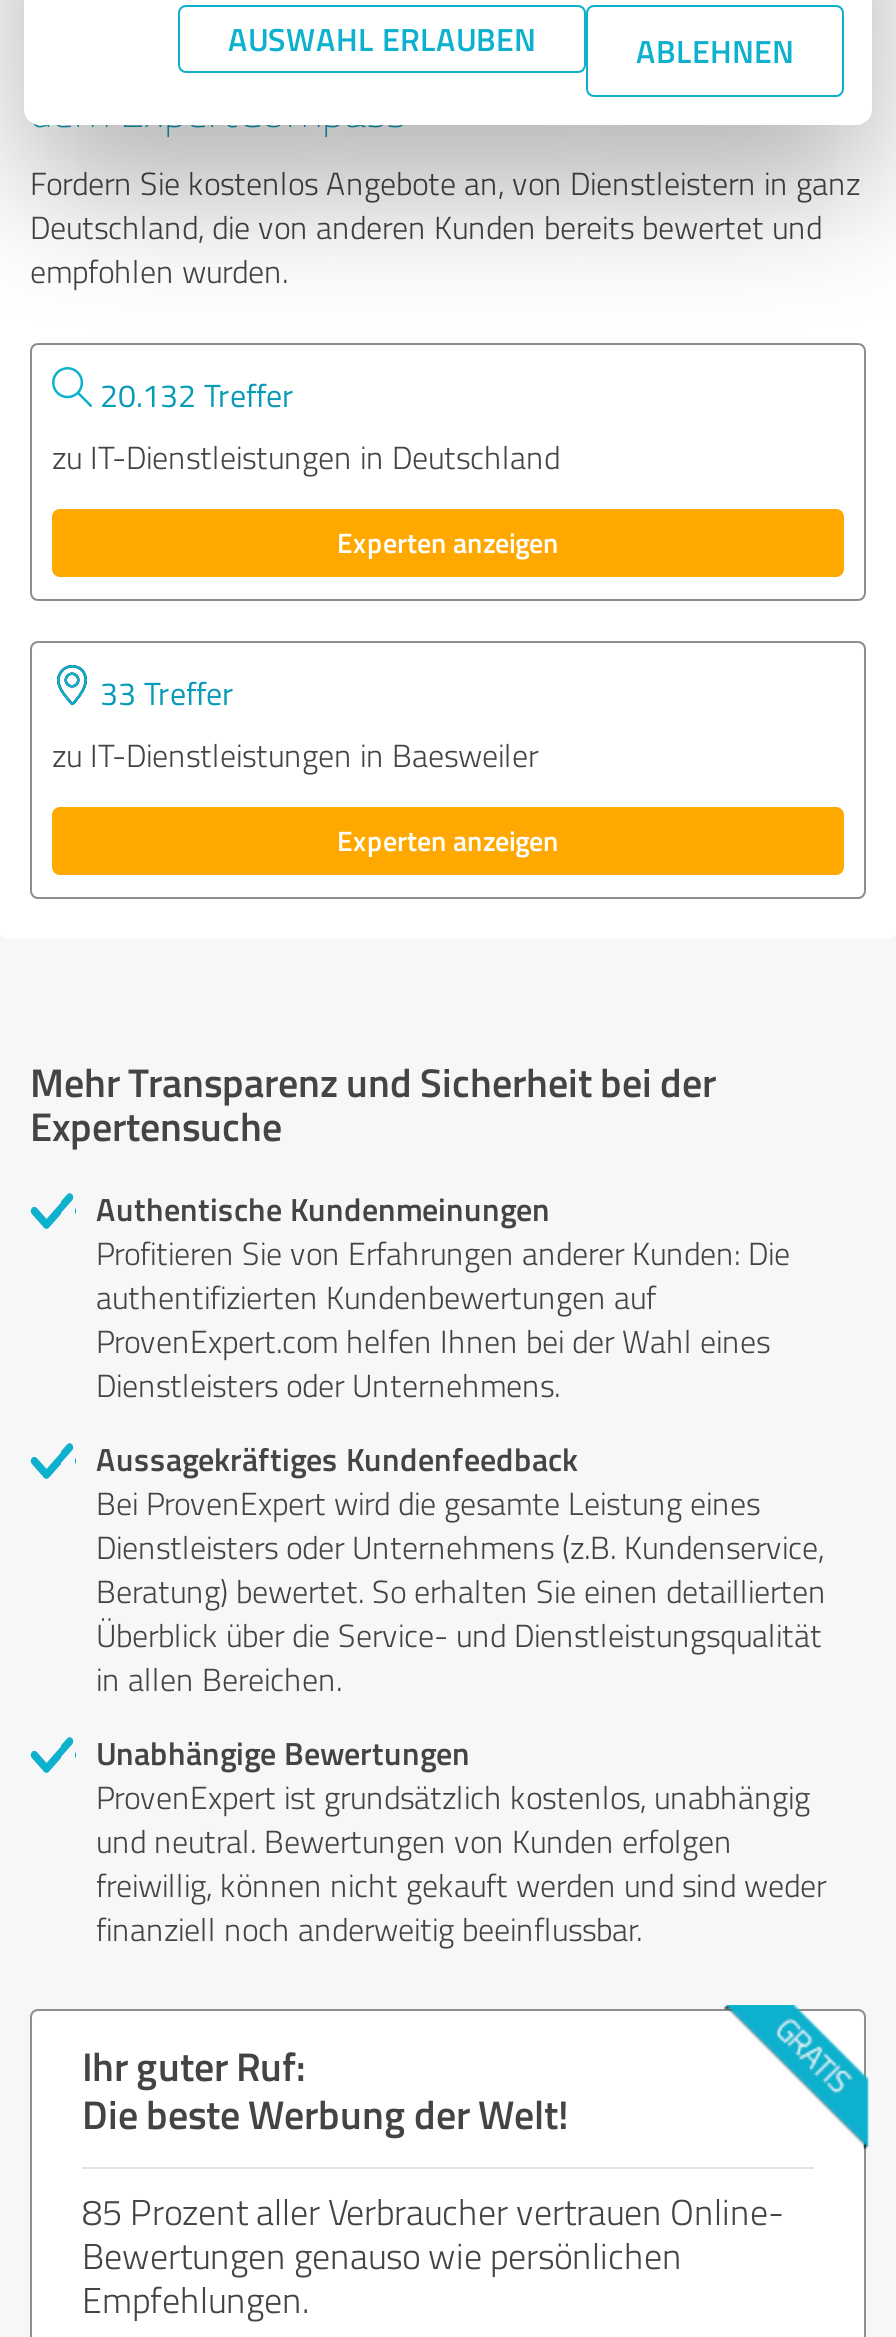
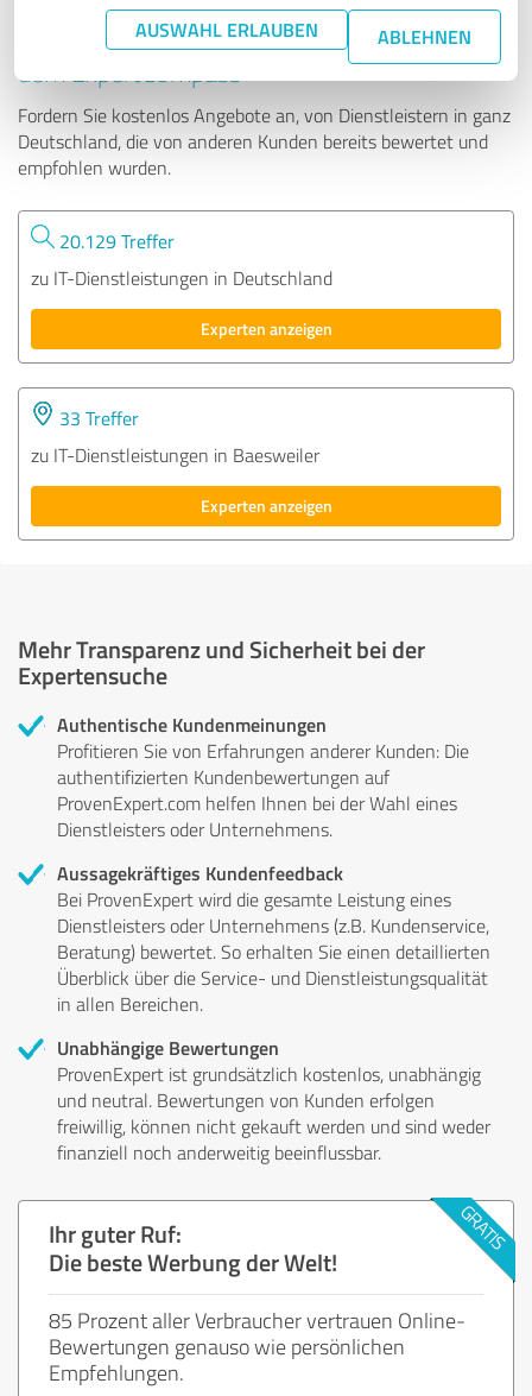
[92,372,294,416] 20.132 Treffer -> [55,228,175,254] 20.129 Treffer

